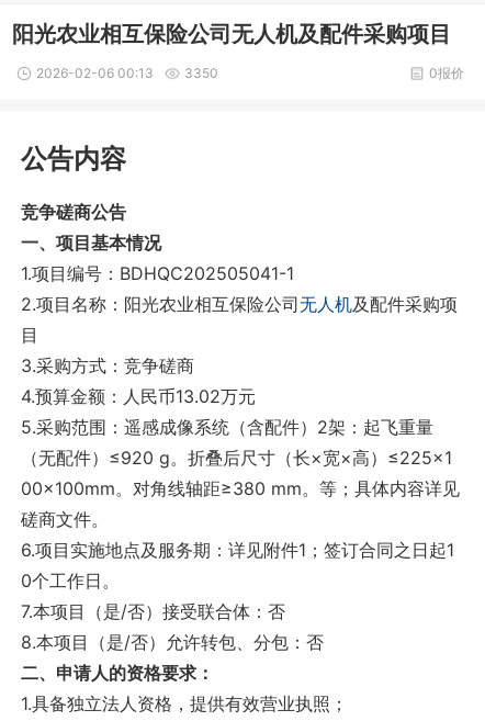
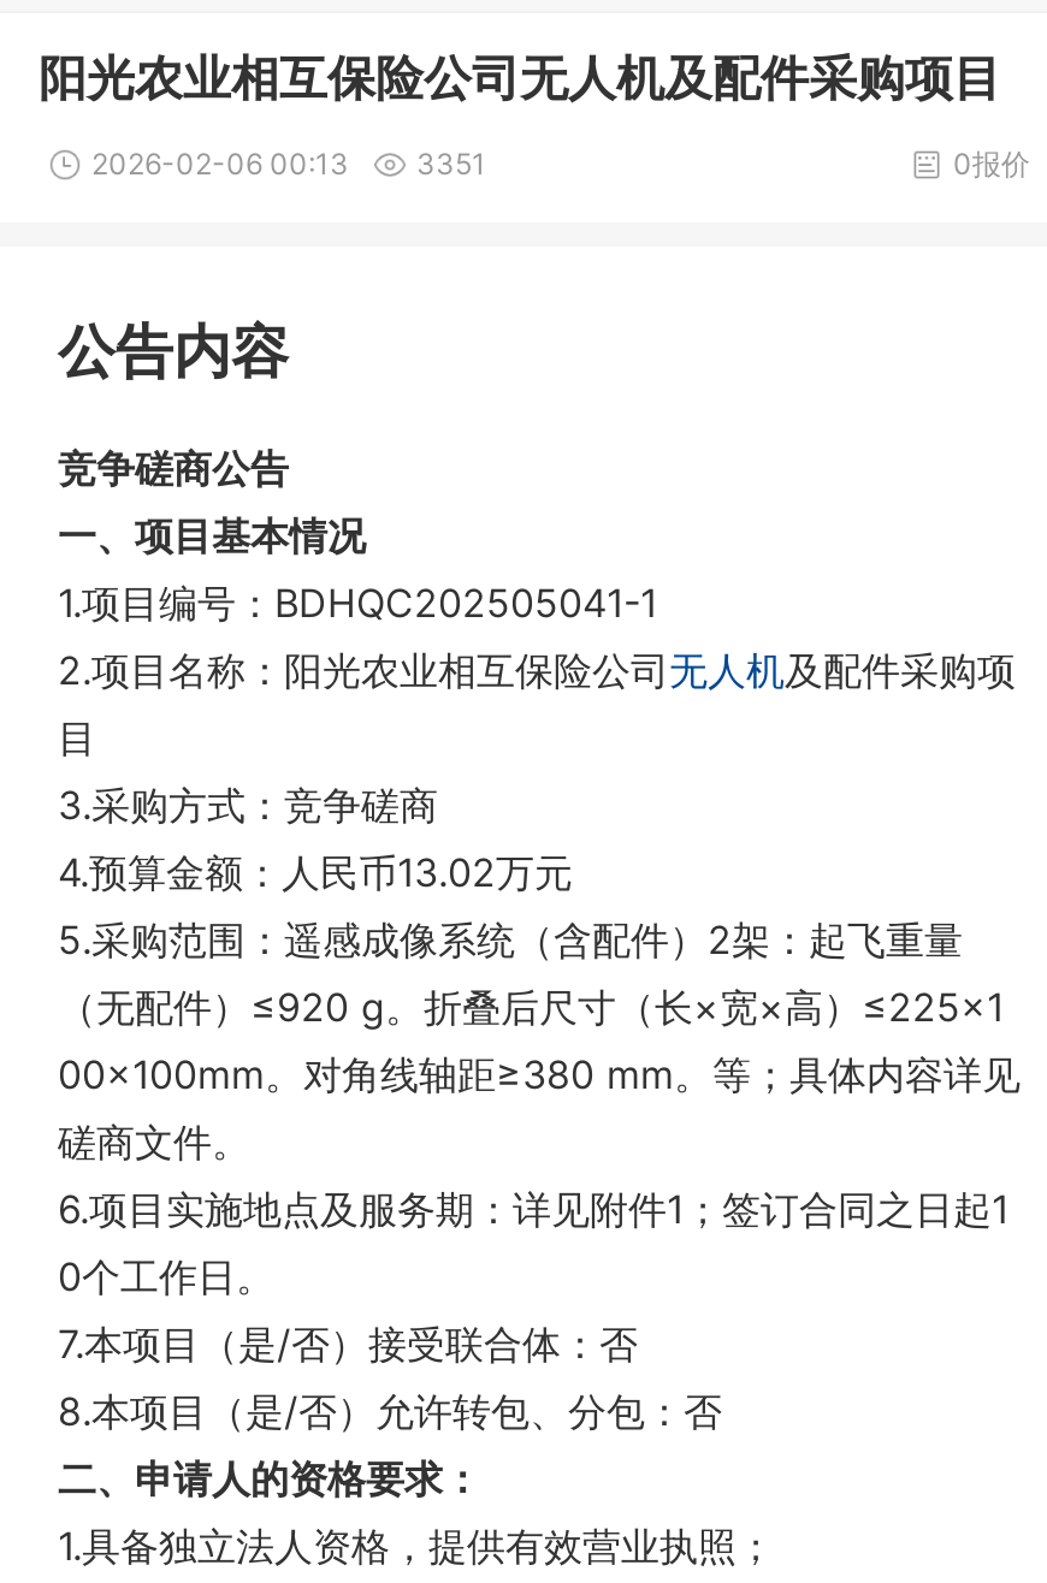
[36,65,218,81] 2026-02-06 00:13 3350 -> [91,146,486,182] 2026-02-06 00:13 3351

